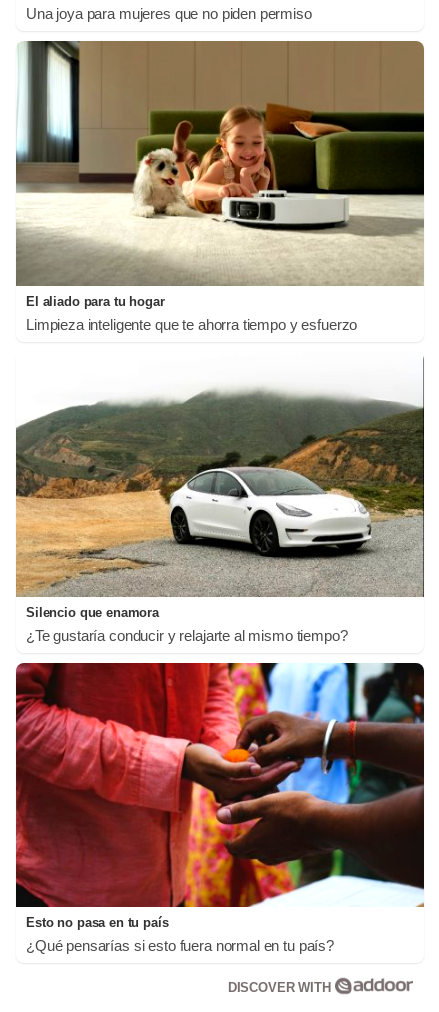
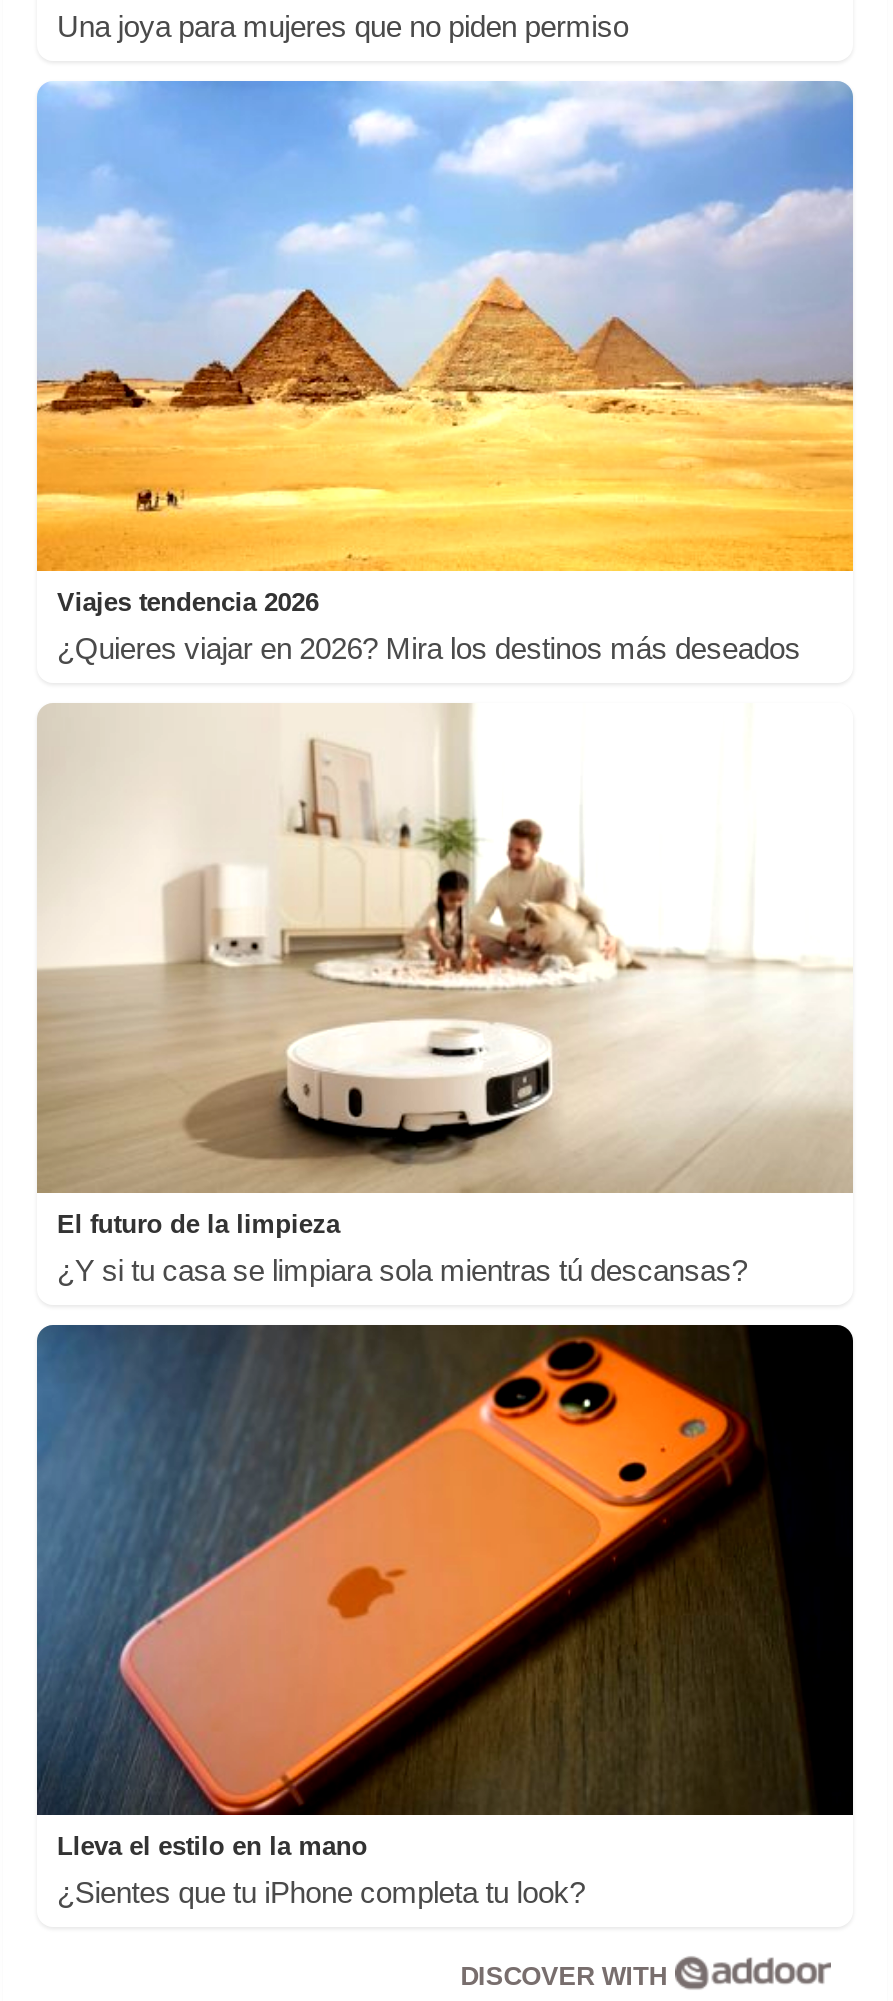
[15,40,425,333] [image] | El aliado para tu hogar | Limpieza inteligente que te ahorra tiempo y esfuerzo -> [35,79,855,665] [image] | Viajes tendencia 2026 | ¿Quieres viajar en 2026? Mira los destinos más deseados
[15,353,425,644] [image] | Silencio que enamora | ¿Te gustaría conducir y relajarte al mismo tiempo? -> [37,703,853,1286] [image] | El futuro de la limpieza | ¿Y si tu casa se limpiara sola mientras tú descansas?
[15,662,425,954] [image] | Esto no pasa en tu país | ¿Qué pensarías si esto fuera normal en tu país? -> [35,1323,855,1908] [image] | Lleva el estilo en la mano | ¿Sientes que tu iPhone completa tu look?

